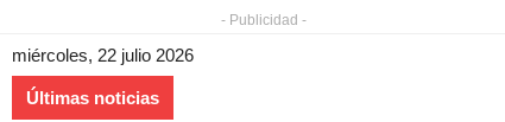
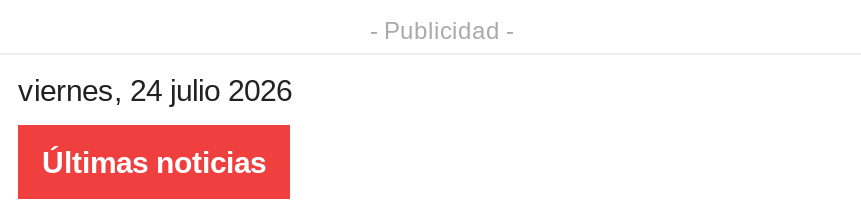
[12,45,194,65] miércoles, 22 julio 2026 -> [18,73,292,107] viernes, 24 julio 2026

